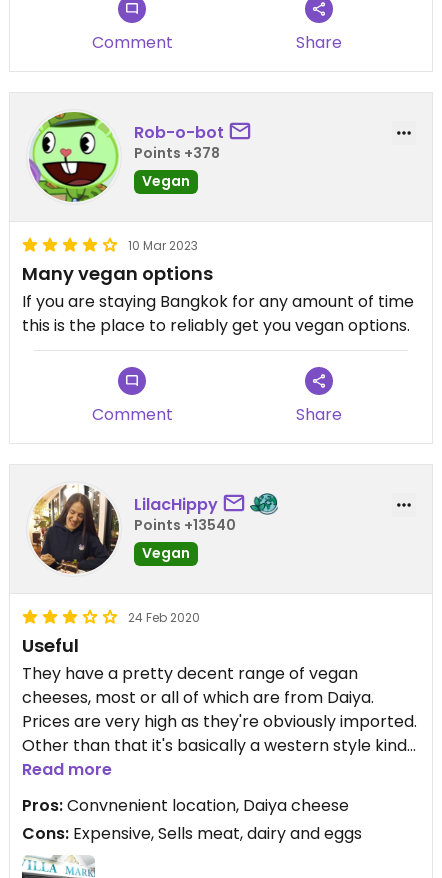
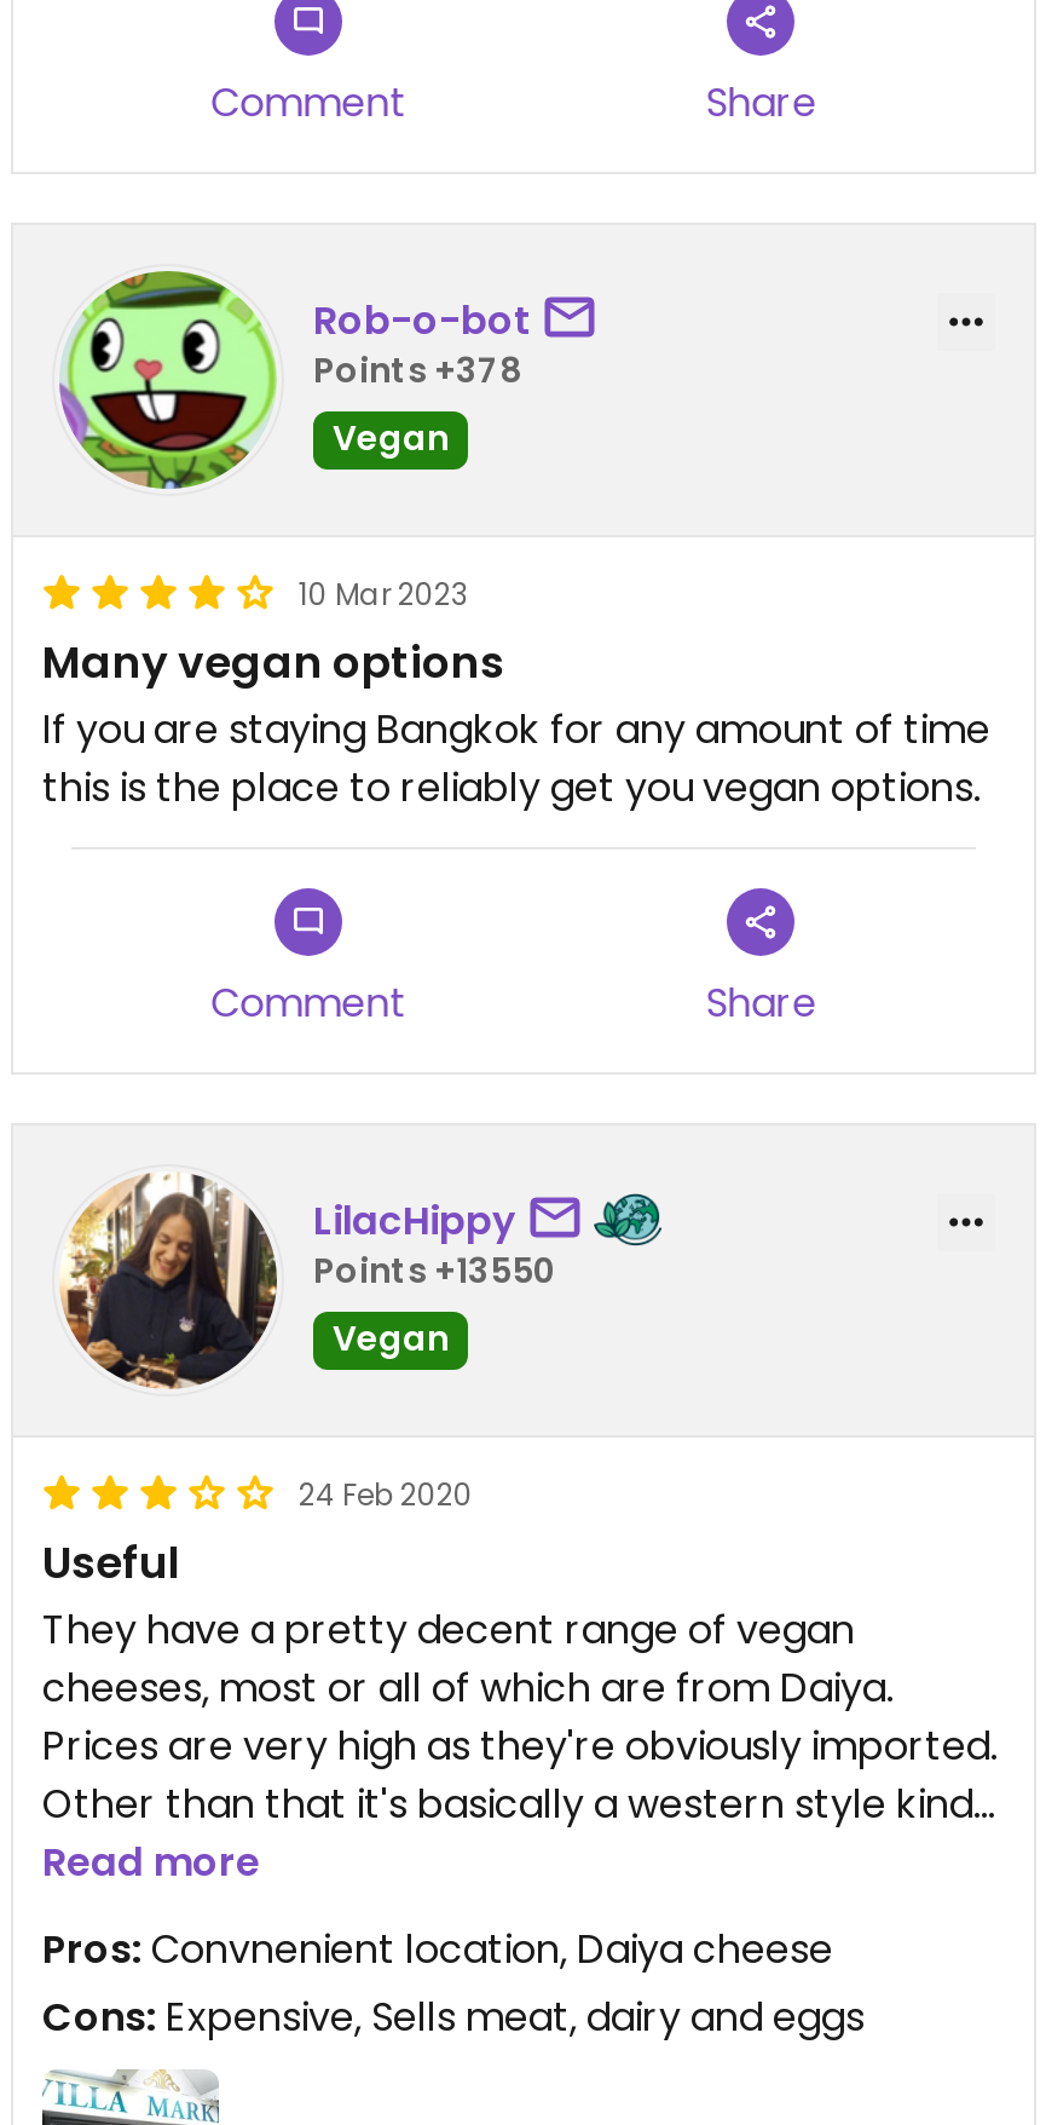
[134,515,236,535] Points +13540 -> [313,1246,557,1294] Points +13550

